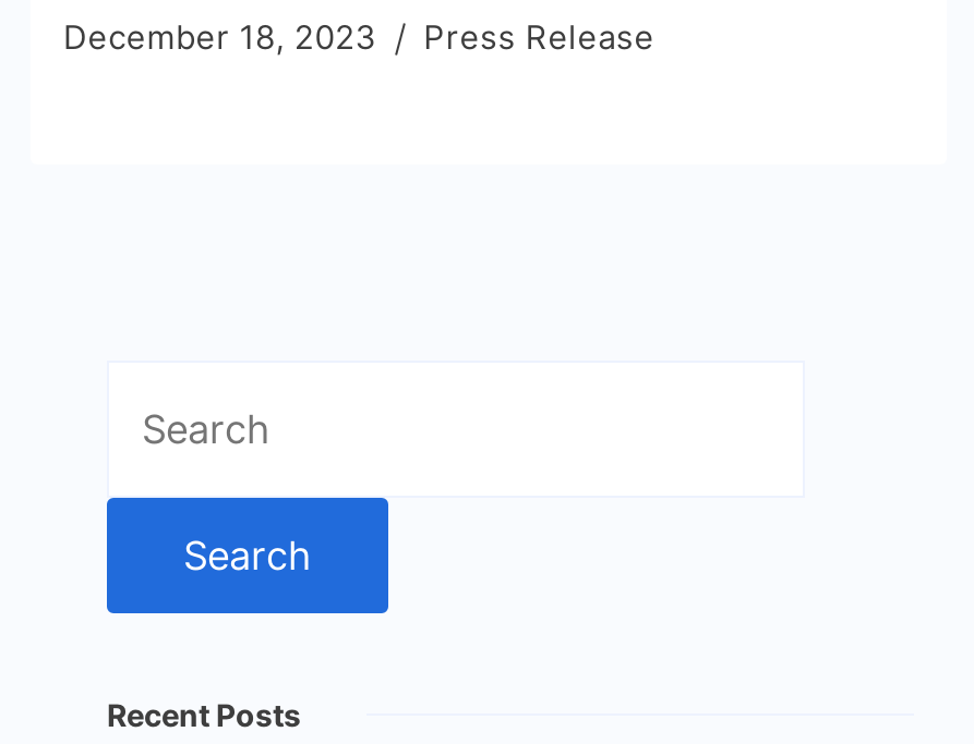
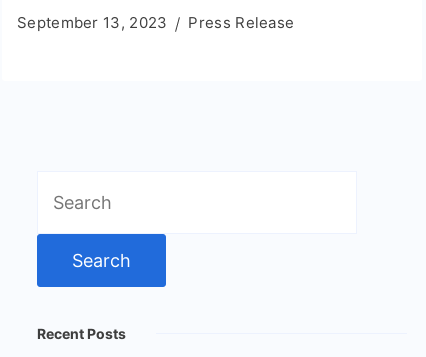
[63,17,654,58] December 18, 2023 Press Release -> [17,13,294,32] September 13, 2023 Press Release

